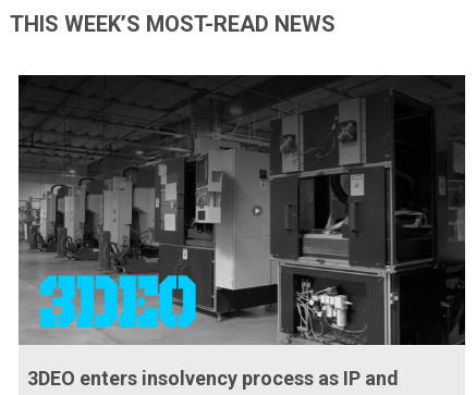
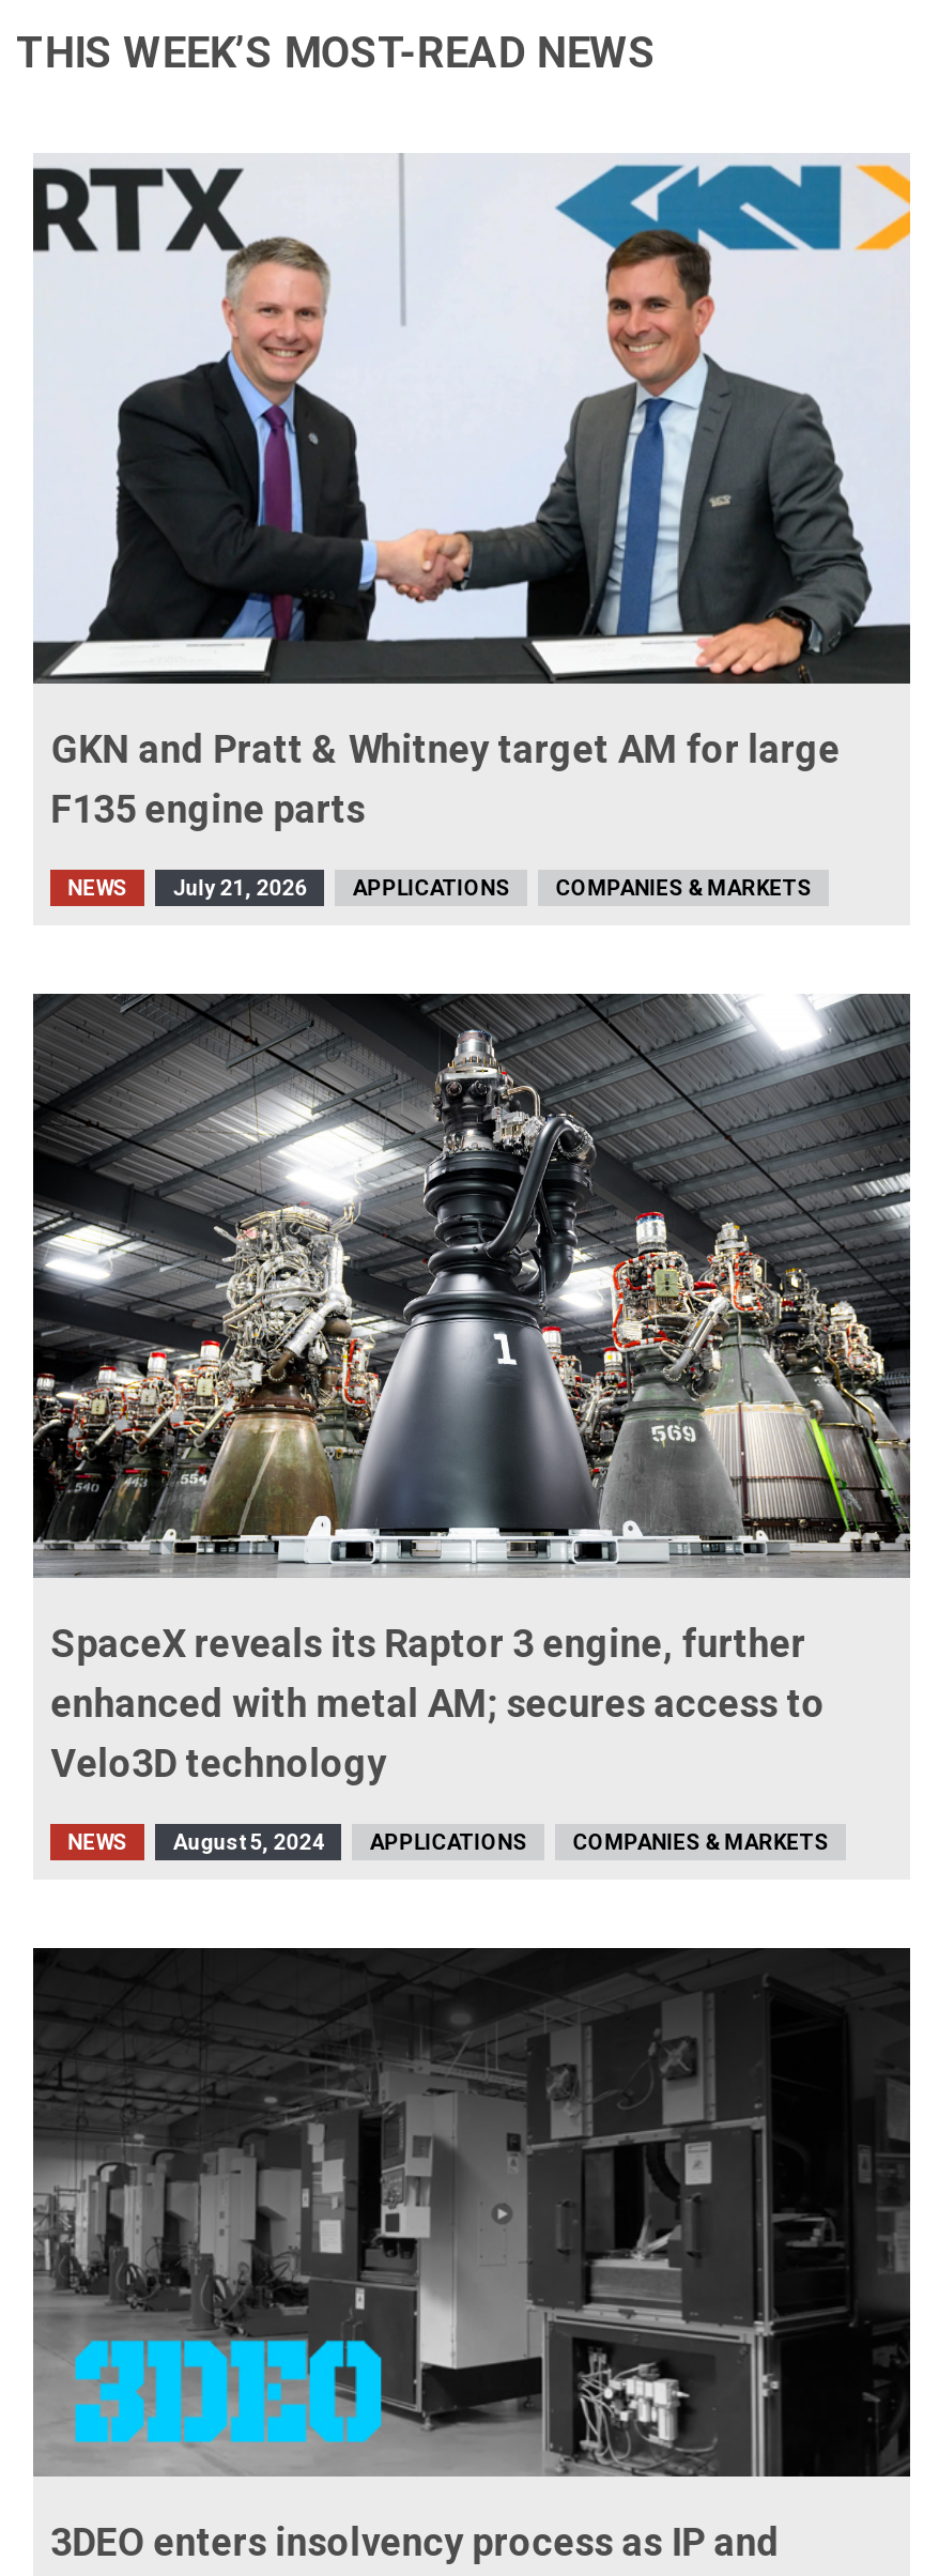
none -> [31,992,912,1853] [image] | SpaceX reveals its Raptor 3 engine, further | enhanced with metal AM; secures access to | Velo3D technology | APPLICATIONS | COMPANIES & MARKETS | NEWS | August 5, 2024
none -> [33,153,912,899] [image] | GKN and Pratt & Whitney target AM for large | F135 engine parts | APPLICATIONS | COMPANIES & MARKETS | NEWS | July 21, 2026

